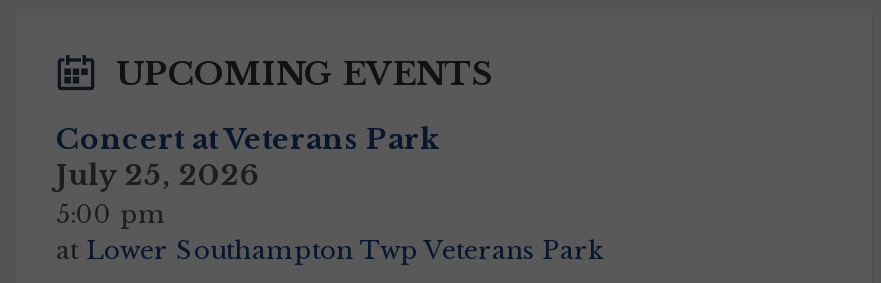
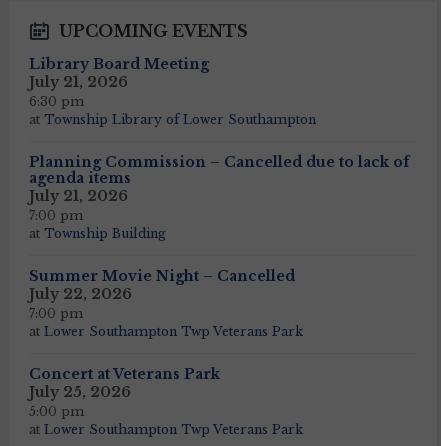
none -> [29,55,409,339] Library Board Meeting | July 21, 2026 | 6:30 pm | at Township Library of Lower Southampton | Planning Commission – Cancelled due to lack of | agenda items | July 21, 2026 | 7:00 pm | at Township Building | Summer Movie Night – Cancelled | July 22, 2026 | 7:00 pm | at Lower Southampton Twp Veterans Park

